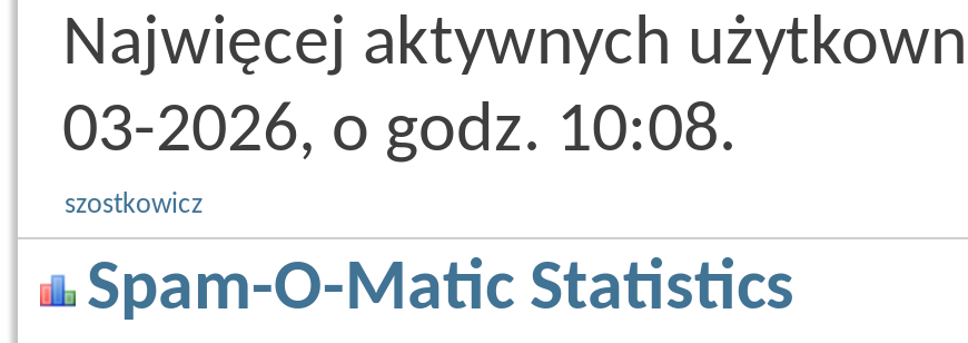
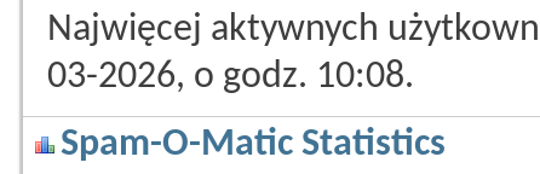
[65,190,203,219] szostkowicz -> none

